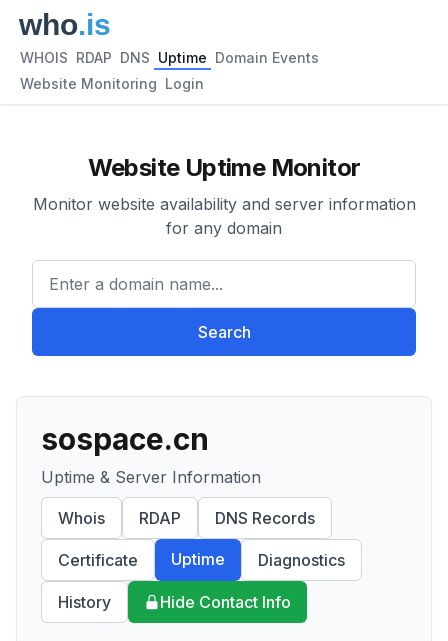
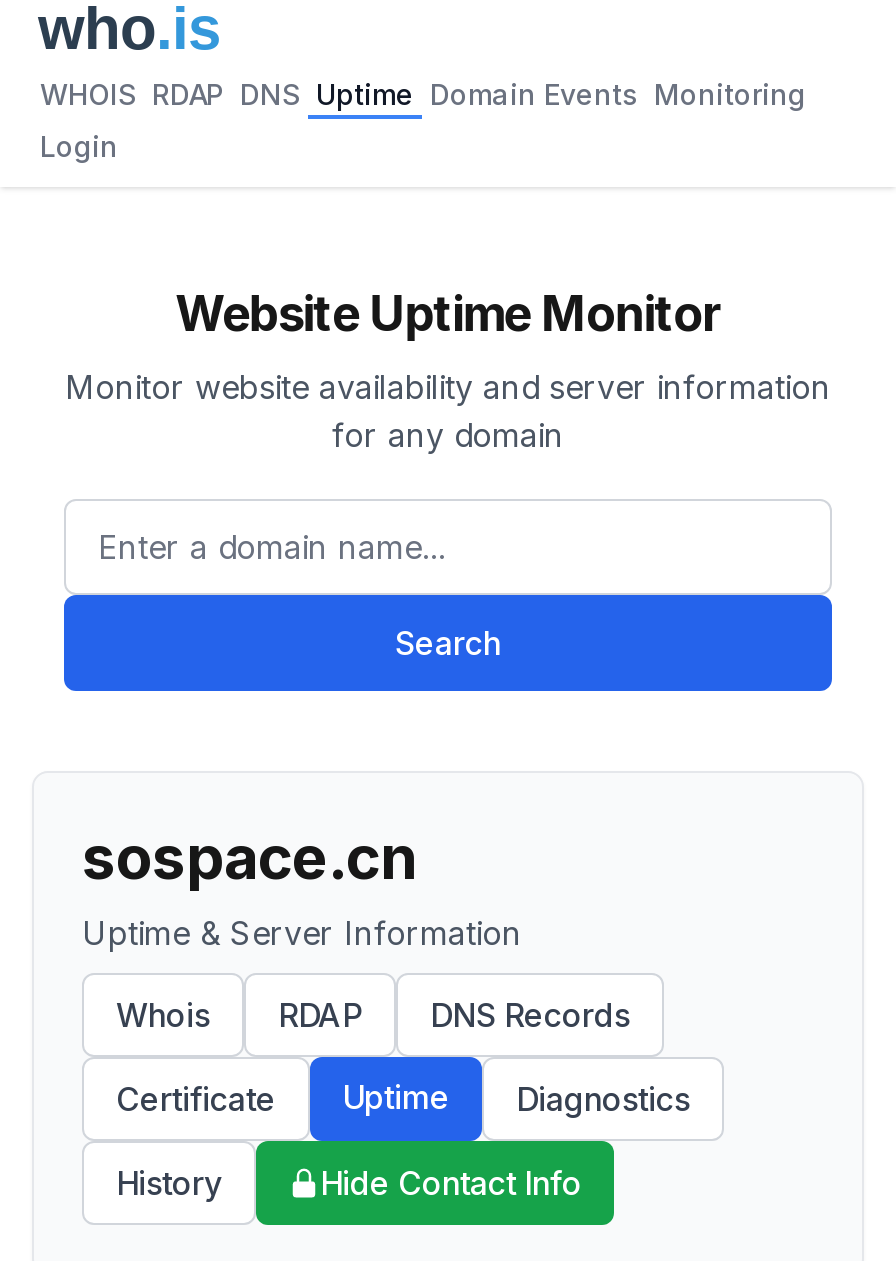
[20,49,319,66] WHOIS RDAP DNS Uptime Domain Events -> [40,77,806,111] WHOIS RDAP DNS Uptime Domain Events Monitoring
[20,75,204,92] Website Monitoring Login -> [40,129,118,163] Login

